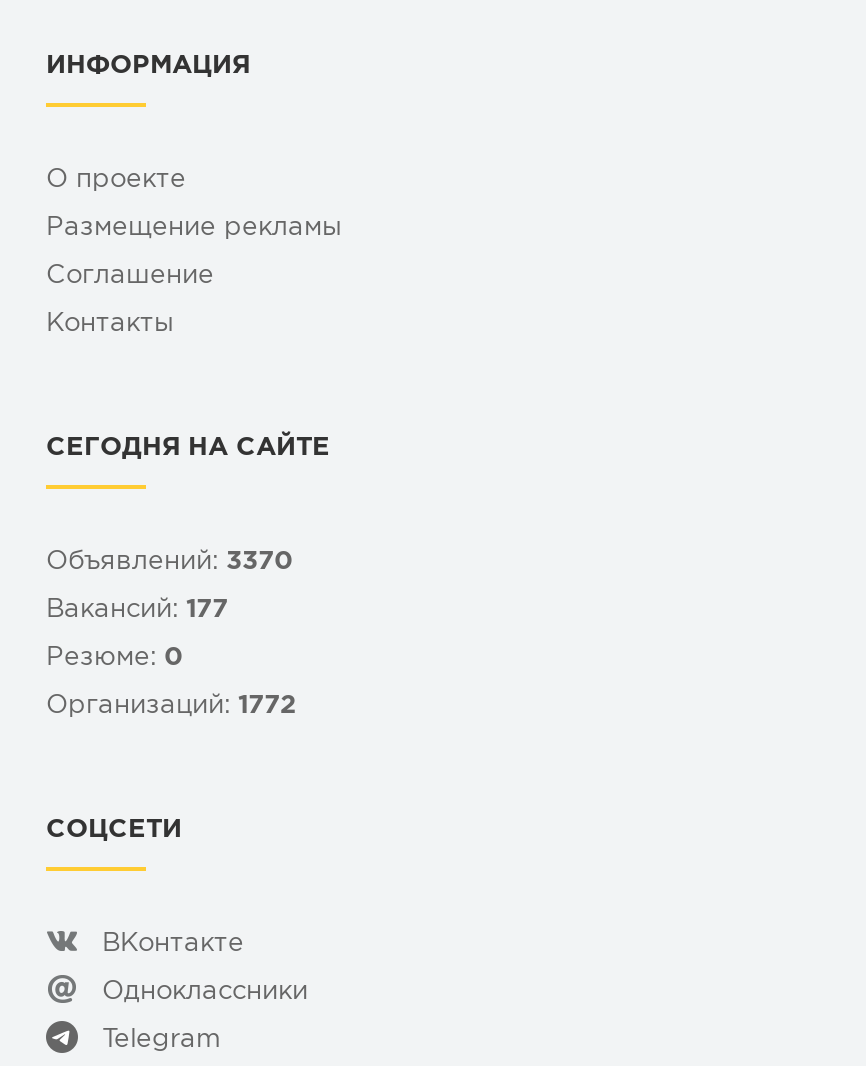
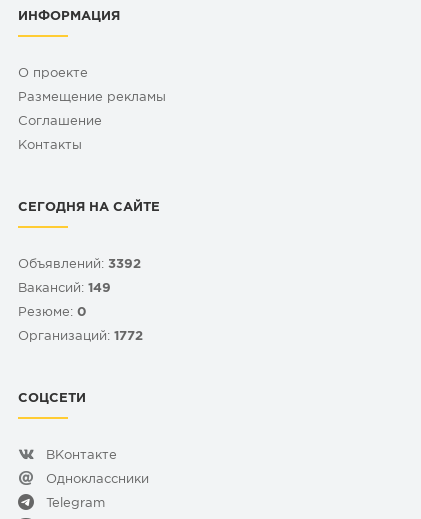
[46,551,292,573] Объявлений: 3370 -> [18,259,141,270] Объявлений: 3392
[46,599,228,621] Вакансий: 177 -> [18,283,111,294] Вакансий: 149

